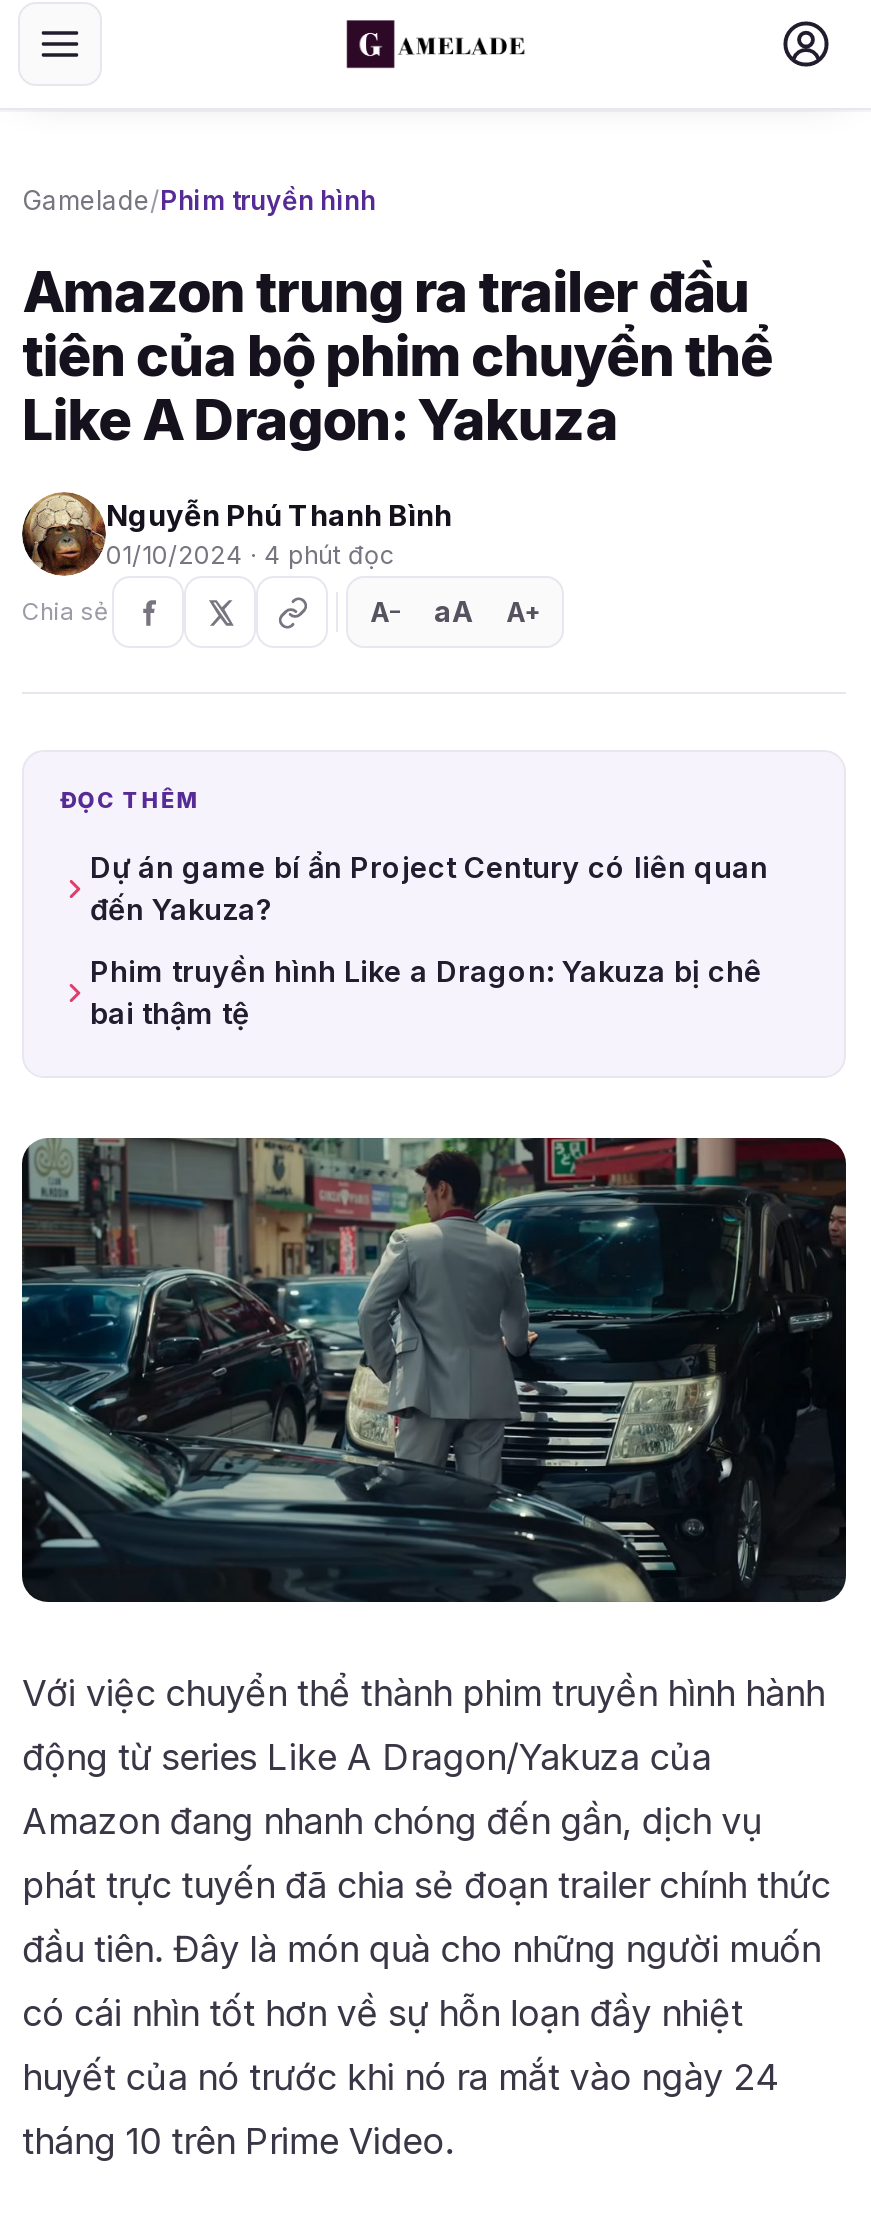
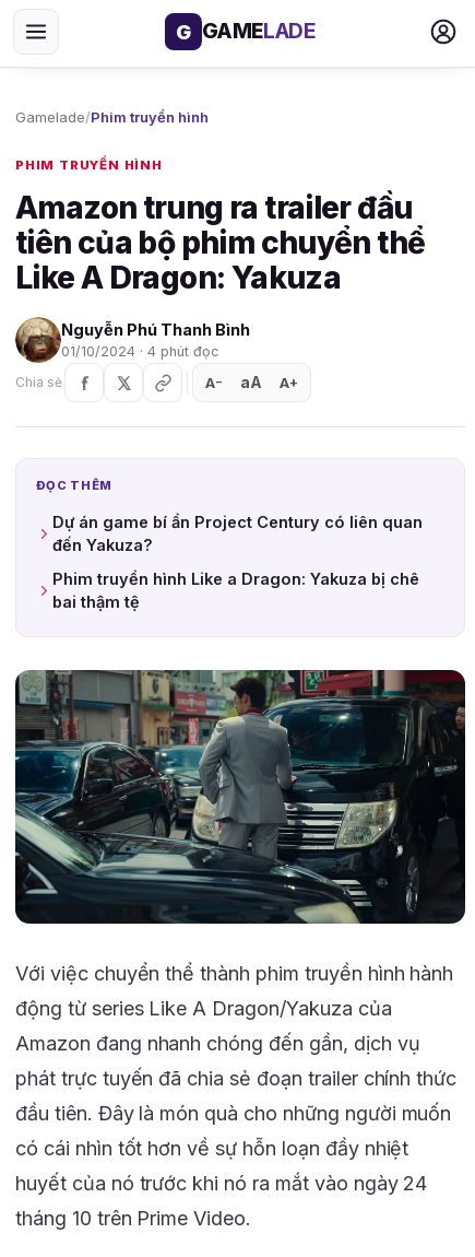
none -> [176,19,316,44] G GAMELADE
none -> [15,157,163,173] PHIM TRUYỀN HÌNH

